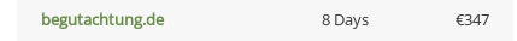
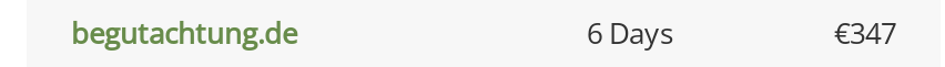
[321,8,368,30] 8 Days -> [587,13,673,53] 6 Days

